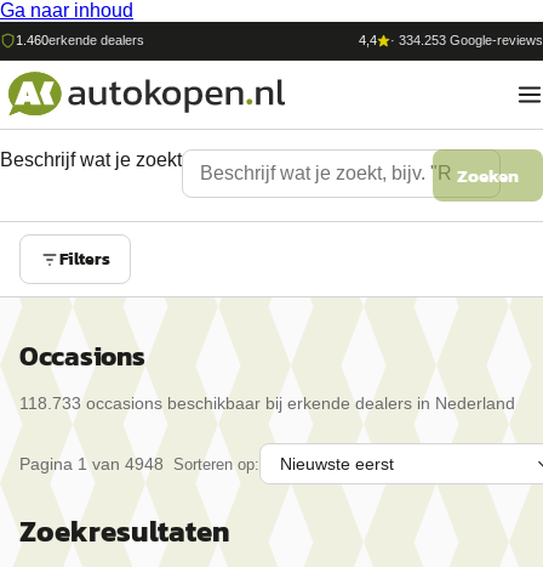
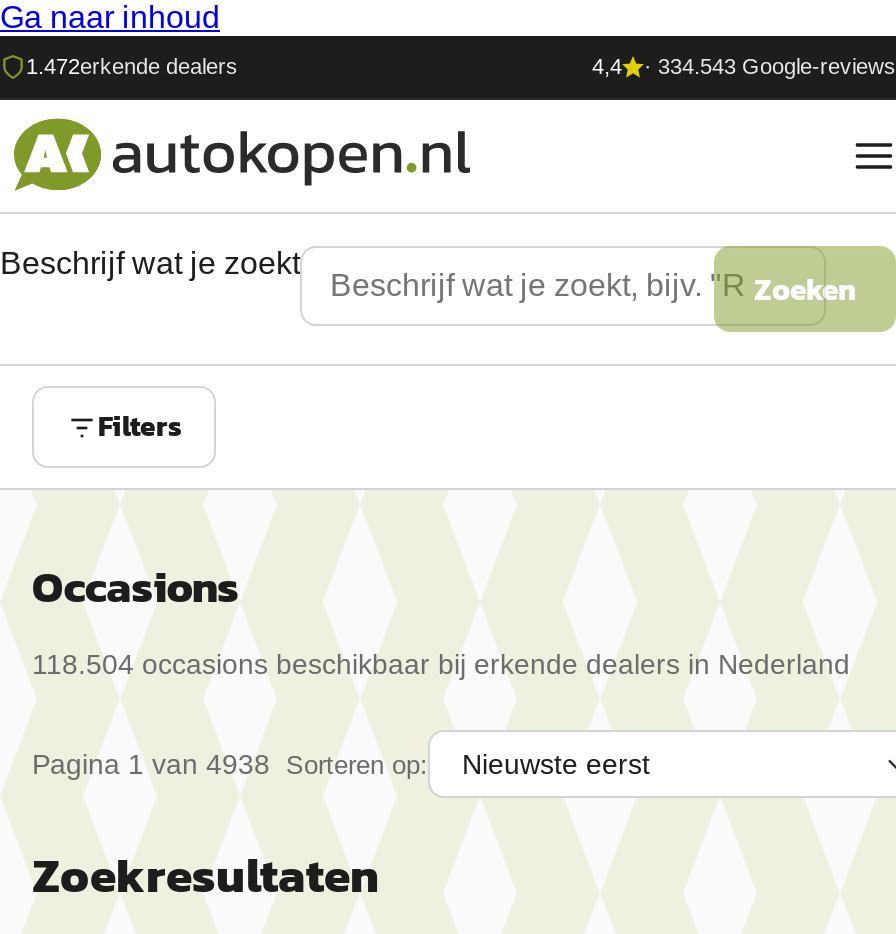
[16,33,144,47] 1.460erkende dealers -> [26,54,238,78] 1.472erkende dealers
[390,33,543,47] · 334.253 Google-reviews -> [644,54,896,78] · 334.543 Google-reviews
[19,393,515,413] 118.733 occasions beschikbaar bij erkende dealers in Nederland -> [32,648,850,680] 118.504 occasions beschikbaar bij erkende dealers in Nederland
[19,454,259,474] Pagina 1 van 4948 Sorteren op: -> [32,748,428,780] Pagina 1 van 4938 Sorteren op:

